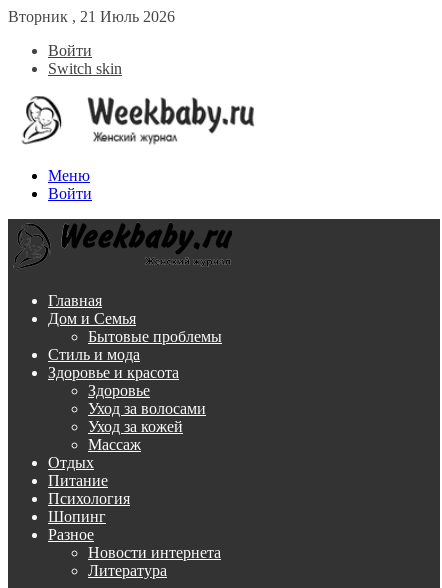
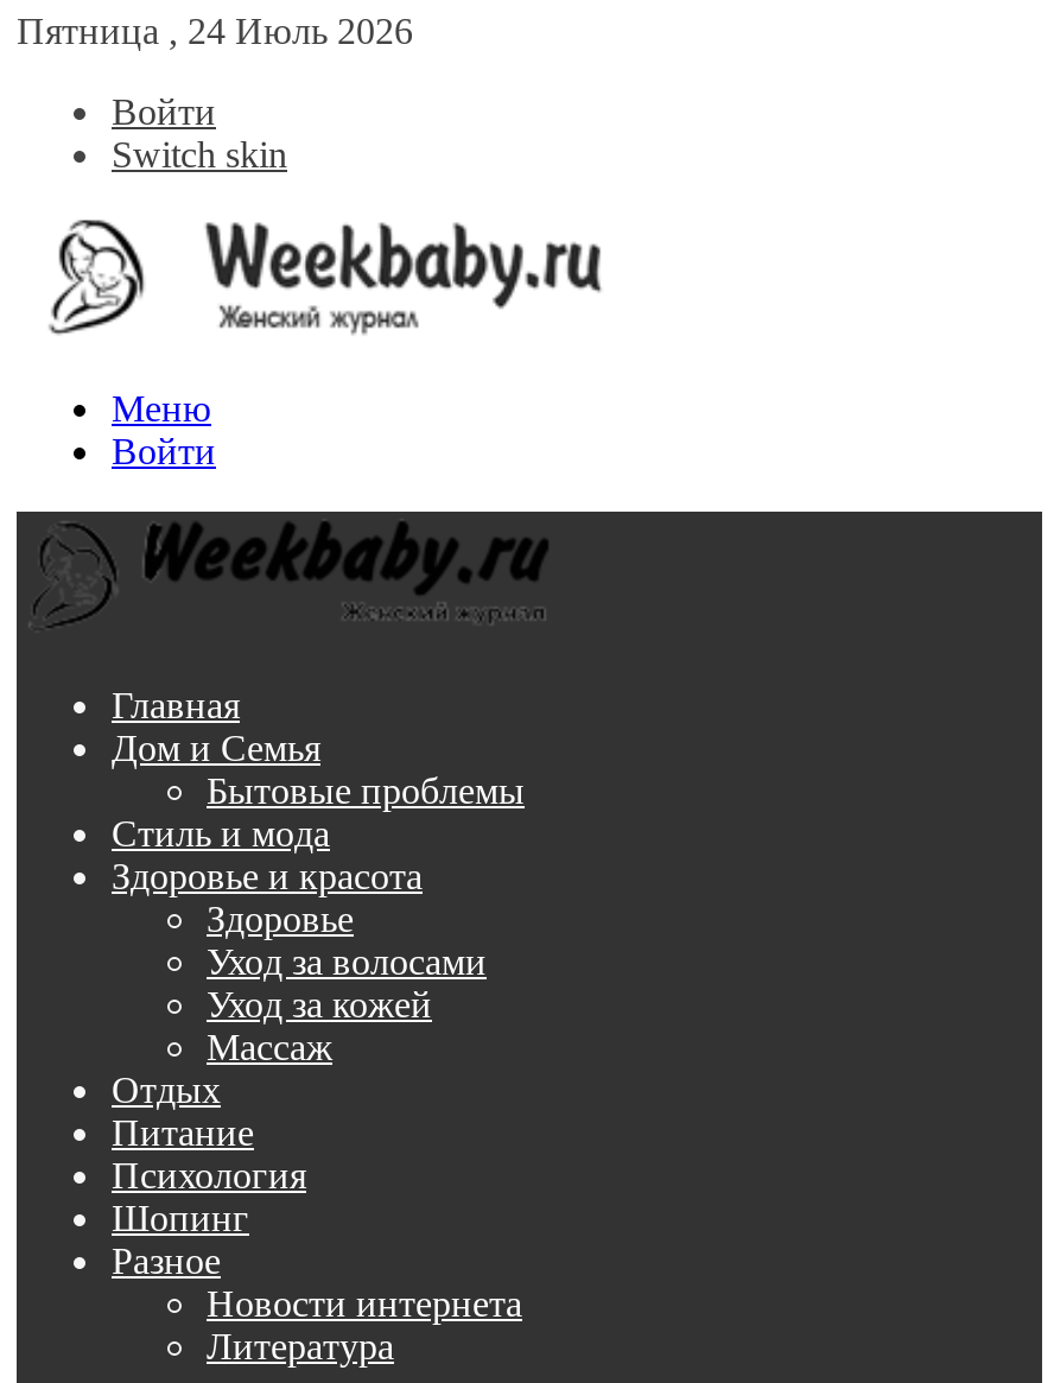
[8,8,175,25] Вторник , 21 Июль 2026 -> [17,11,413,51] Пятница , 24 Июль 2026

